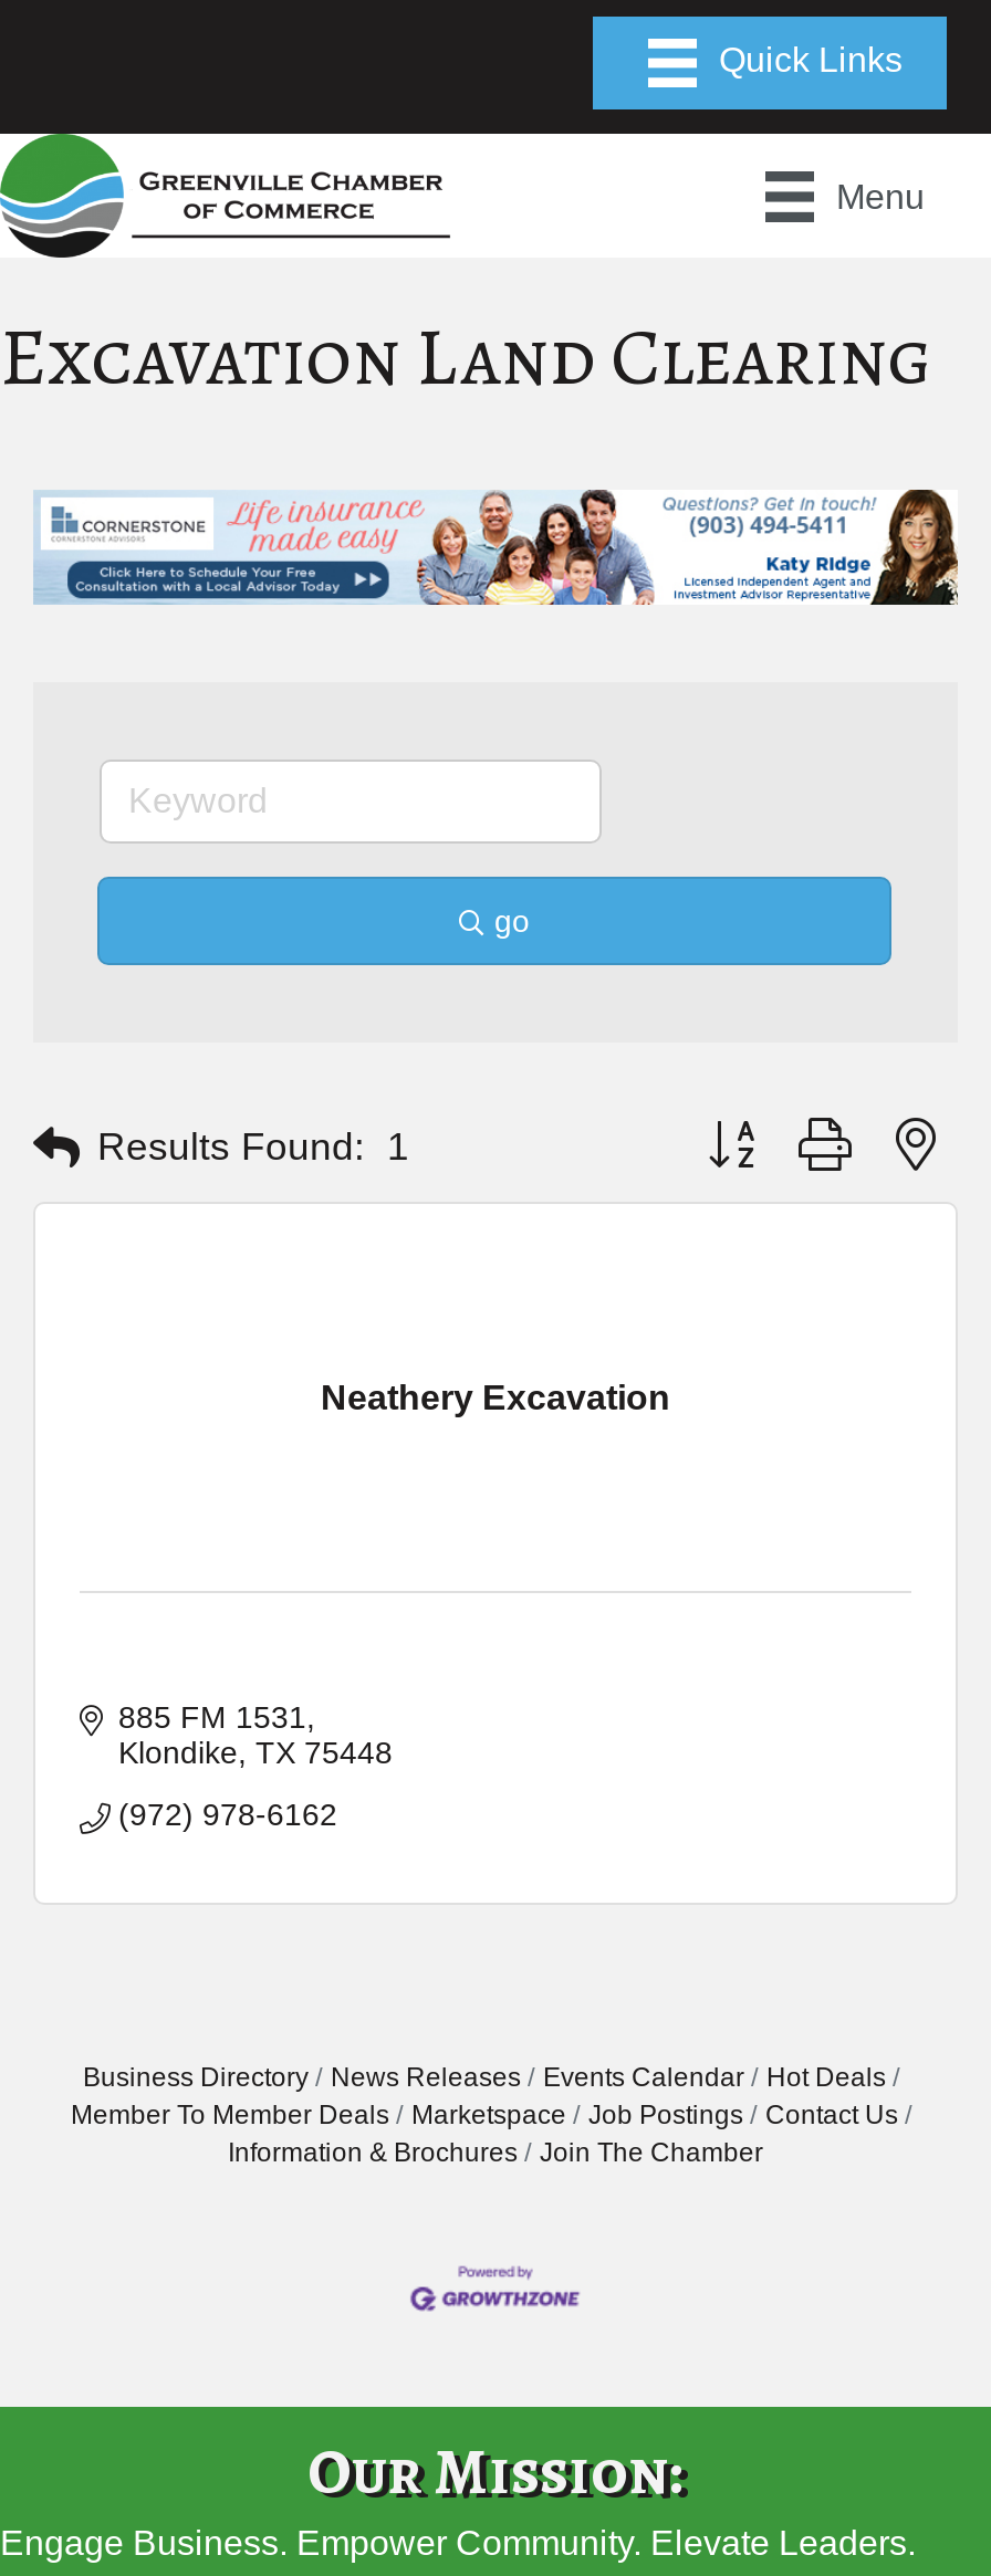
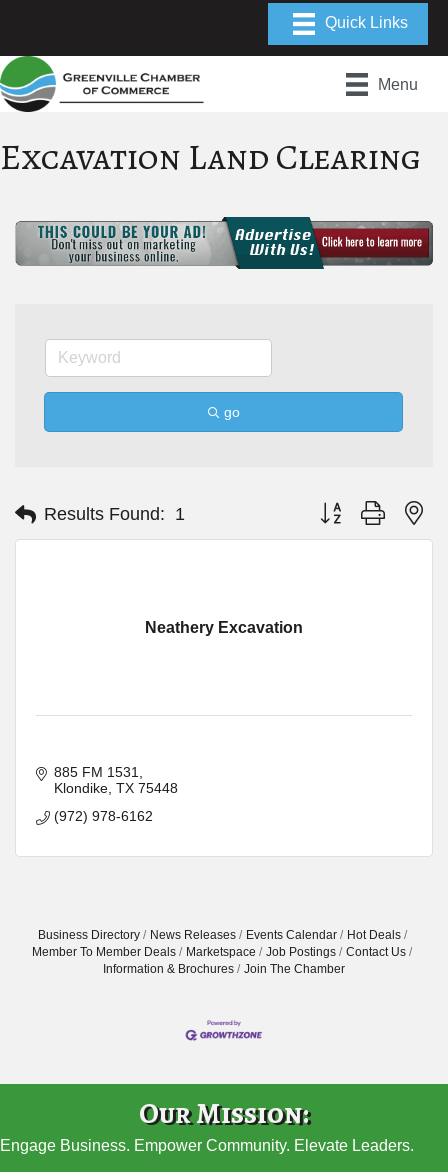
[33,488,960,607] [image] -> [15,216,434,270] [image]

